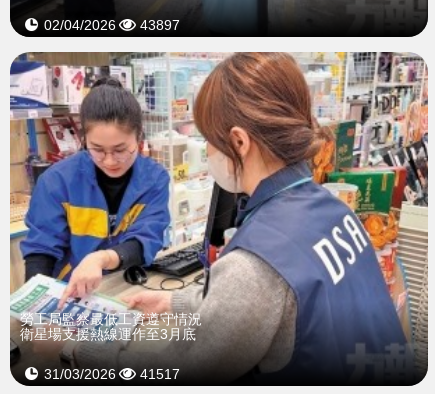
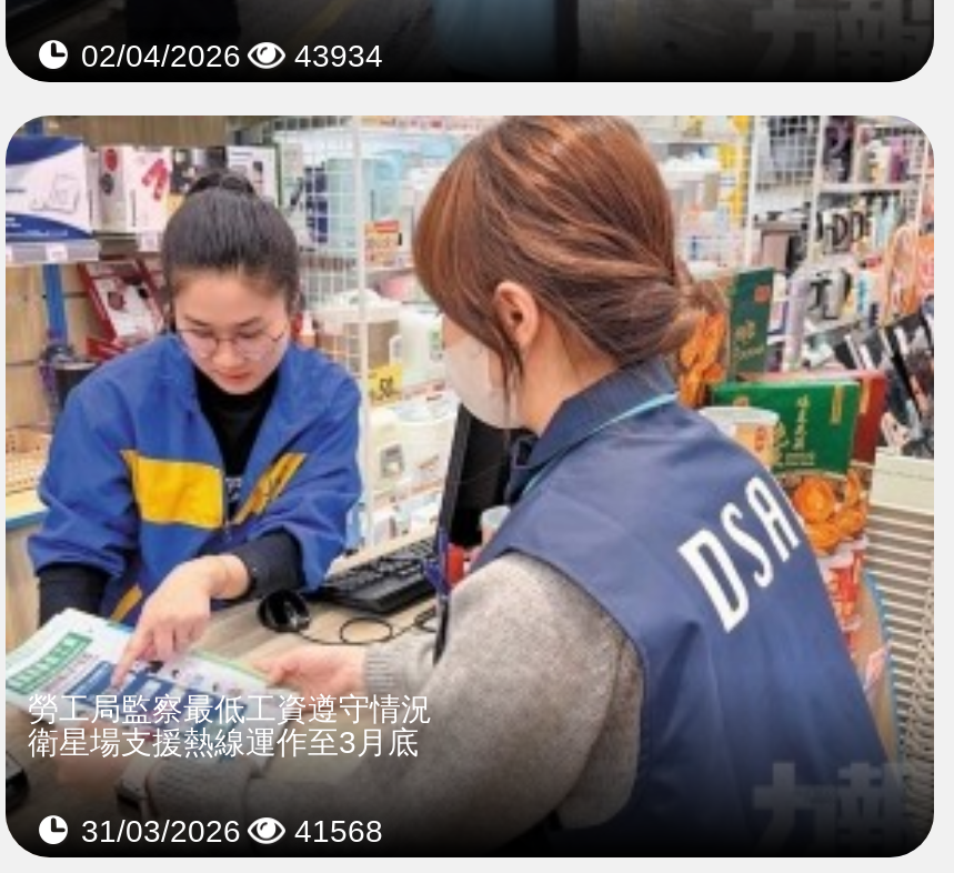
[44,17,180,33] 02/04/2026 43897 -> [81,38,383,73] 02/04/2026 43934
[44,366,180,382] 31/03/2026 41517 -> [81,814,383,849] 31/03/2026 41568

